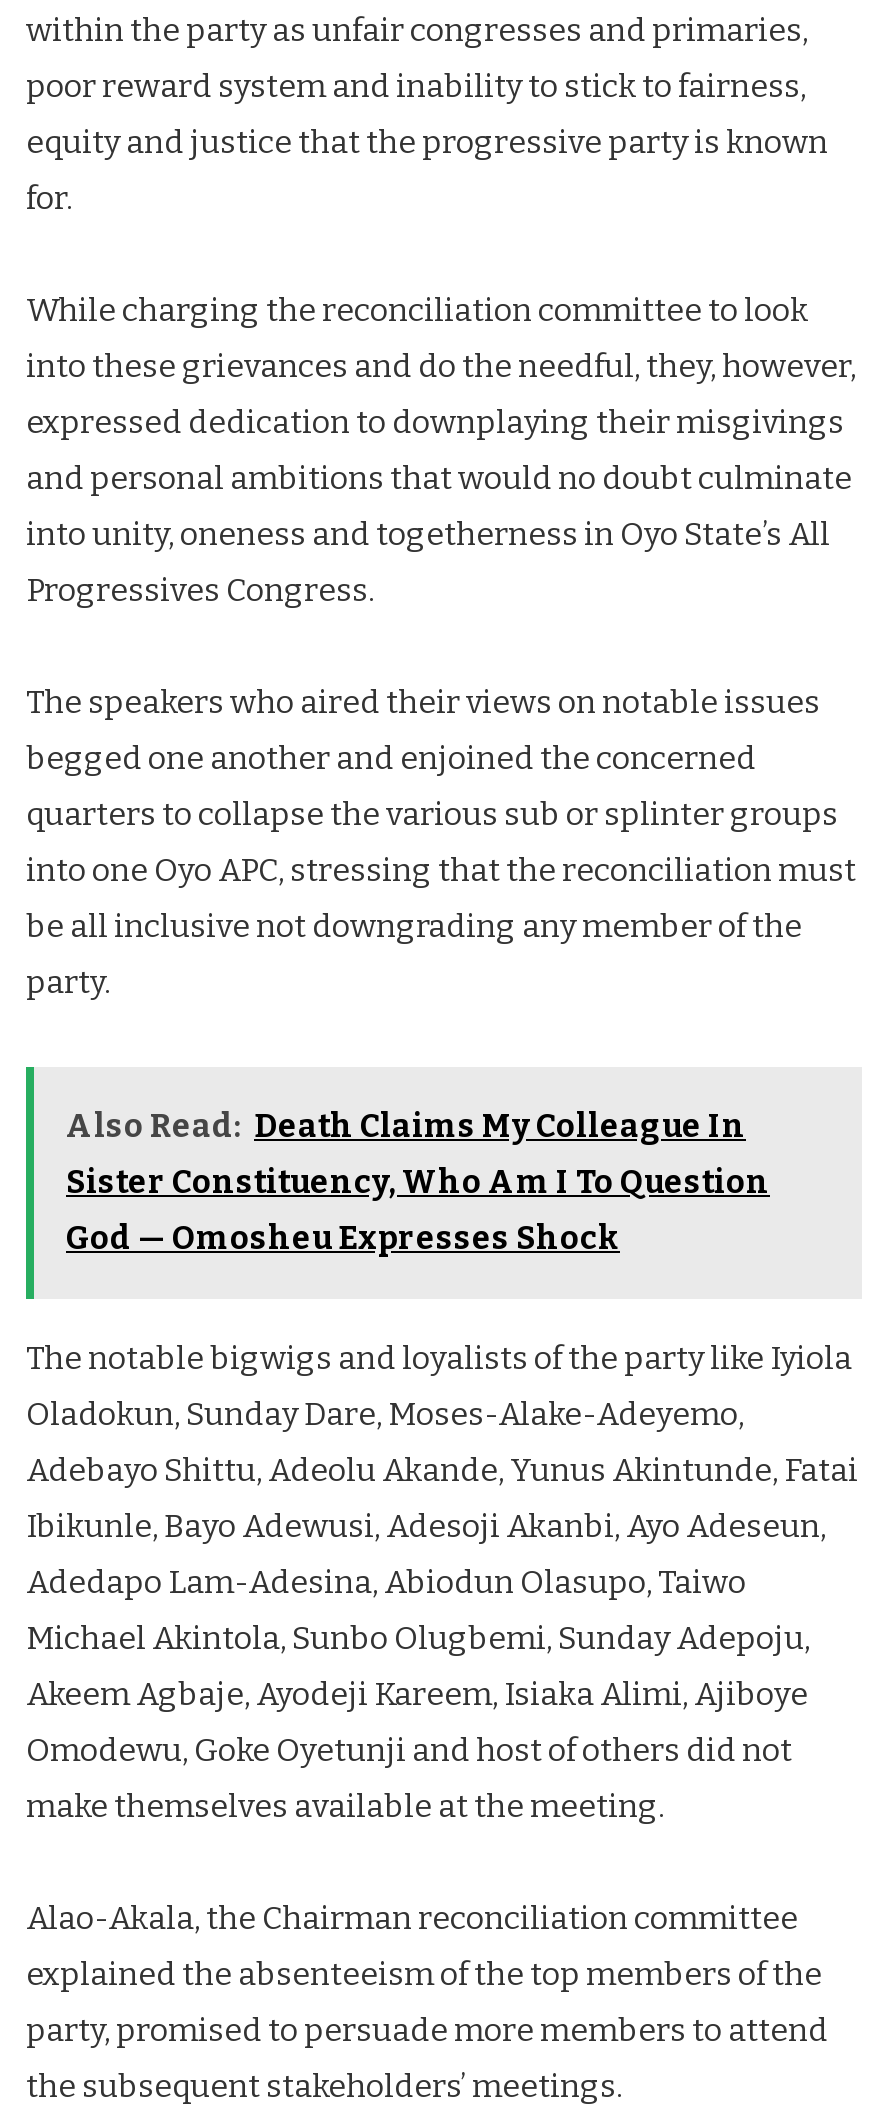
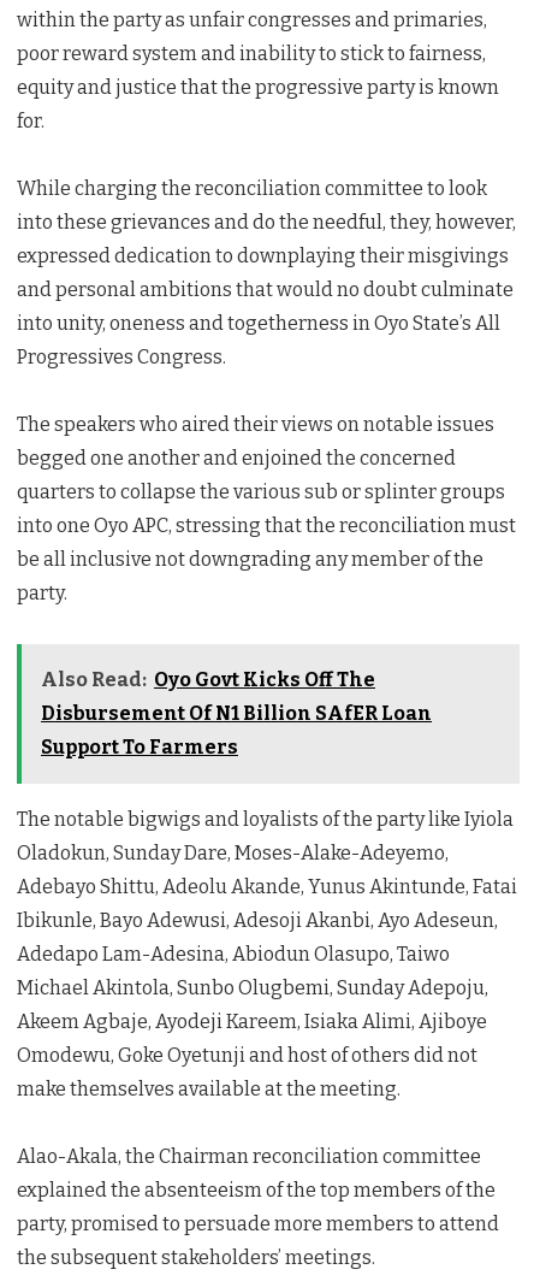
[66,1107,746,1145] Also Read: Death Claims My Colleague In -> [41,668,375,691] Also Read: Oyo Govt Kicks Off The
[66,1163,770,1201] Sister Constituency, Who Am I To Question -> [41,701,432,724] Disbursement Of N1 Billion SAfER Loan
[66,1219,620,1257] God — Omosheu Expresses Shock -> [41,735,238,758] Support To Farmers

